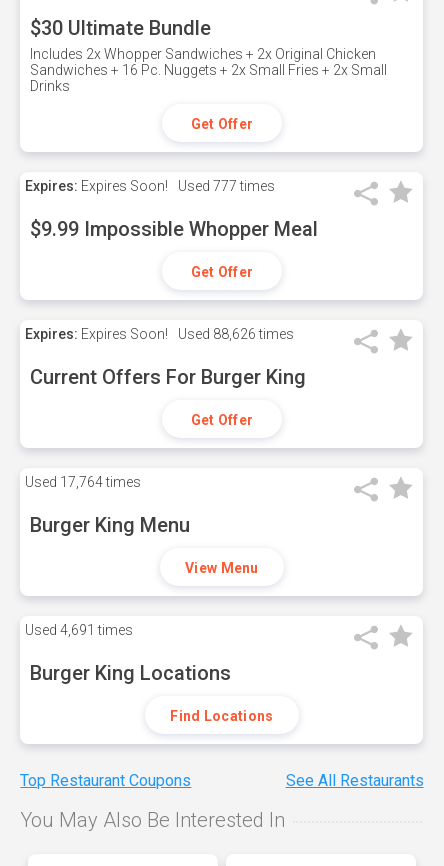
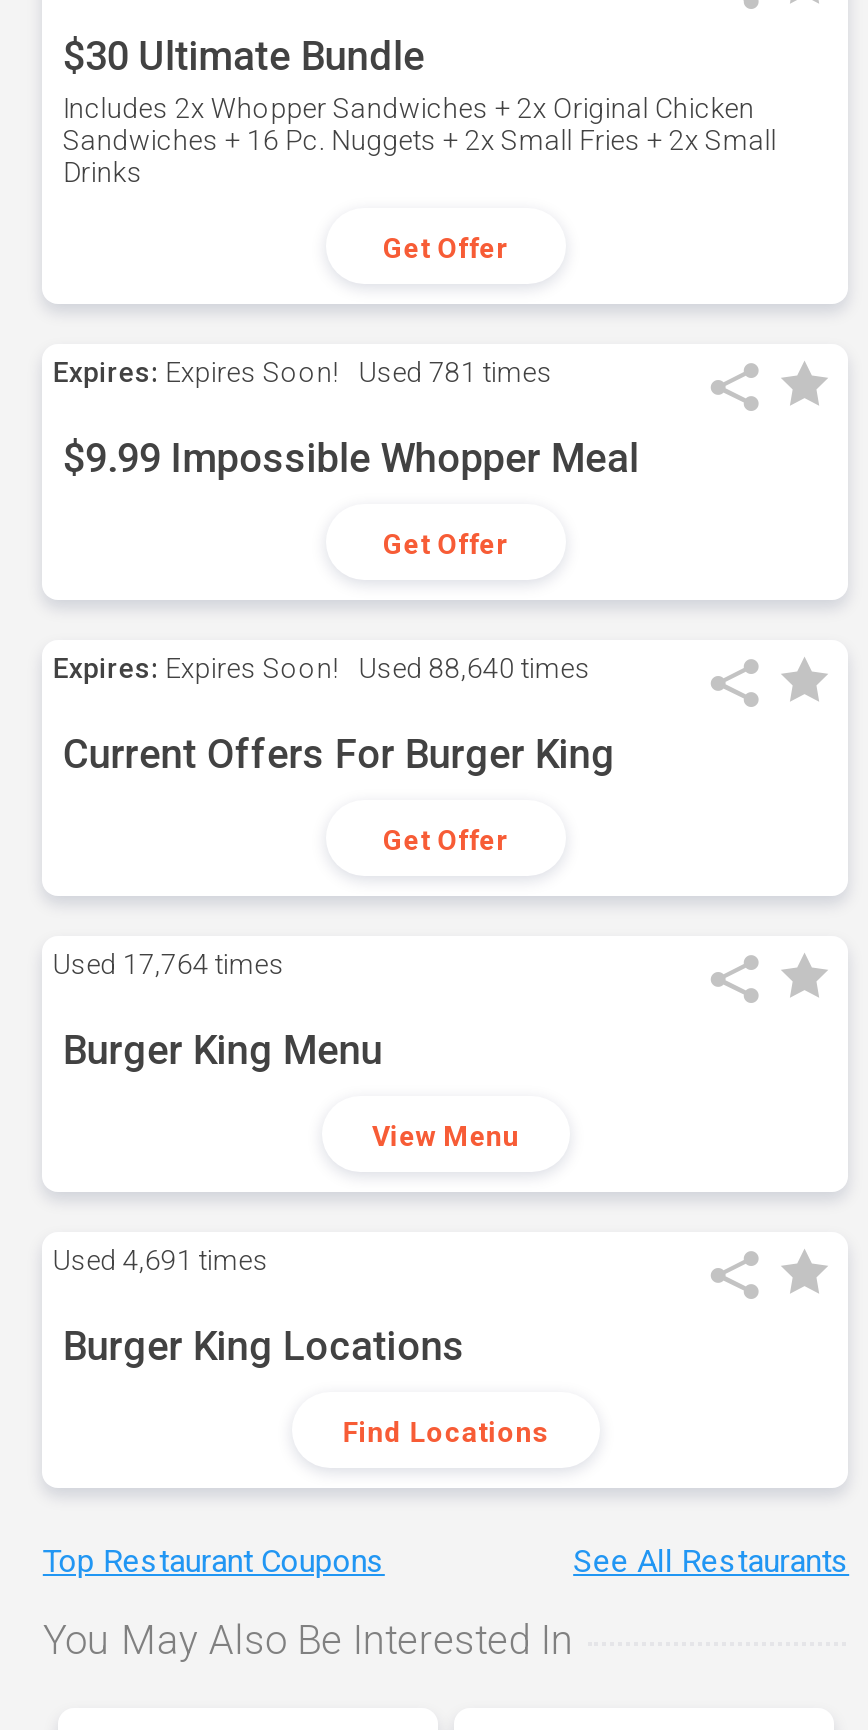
[25,178,275,194] Expires: Expires Soon! Used 777 times -> [53,356,553,388] Expires: Expires Soon! Used 781 times
[25,326,294,342] Expires: Expires Soon! Used 88,626 times -> [53,652,591,684] Expires: Expires Soon! Used 88,640 times

